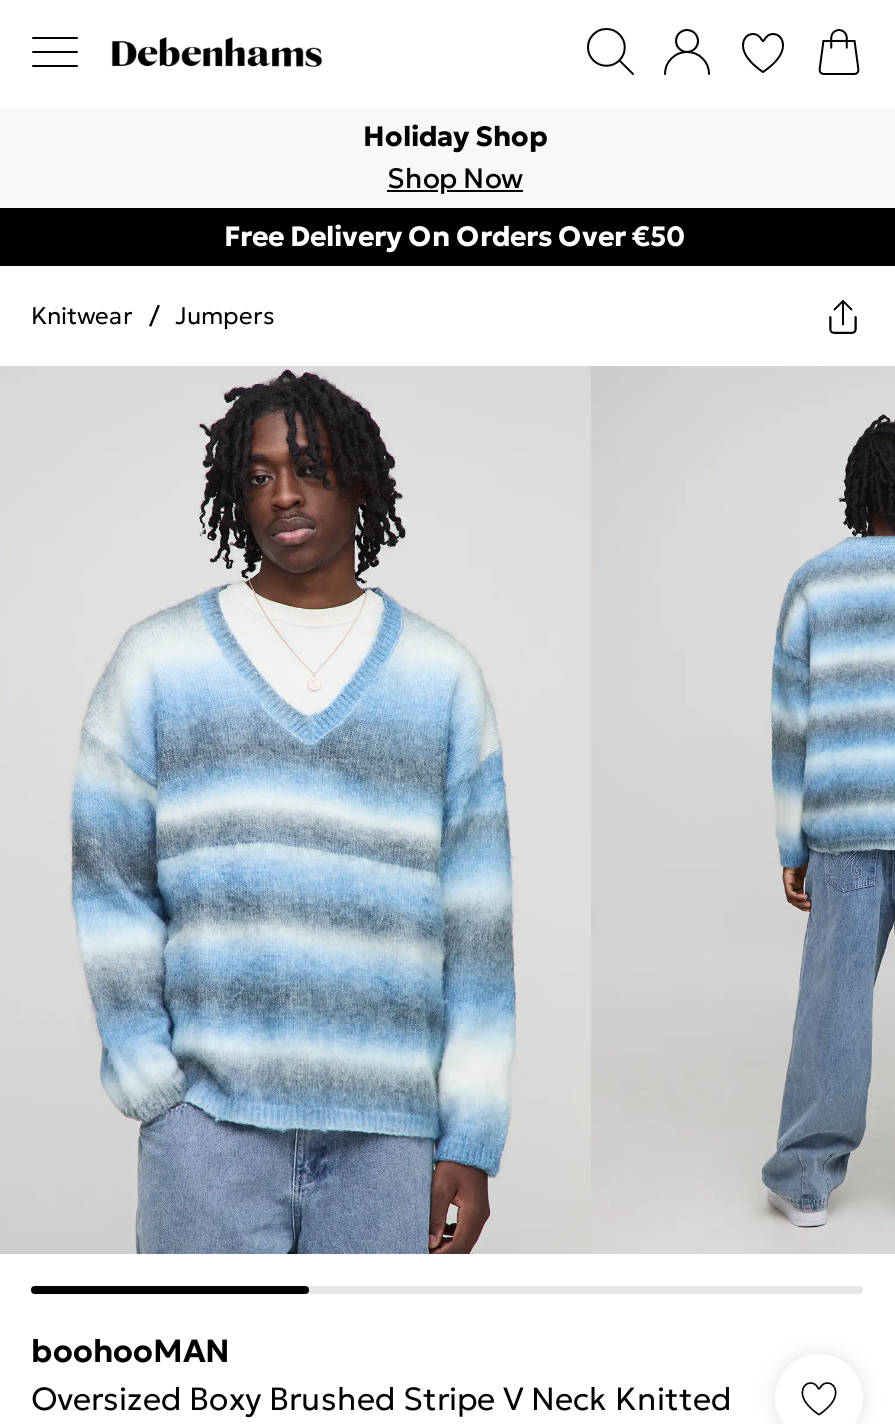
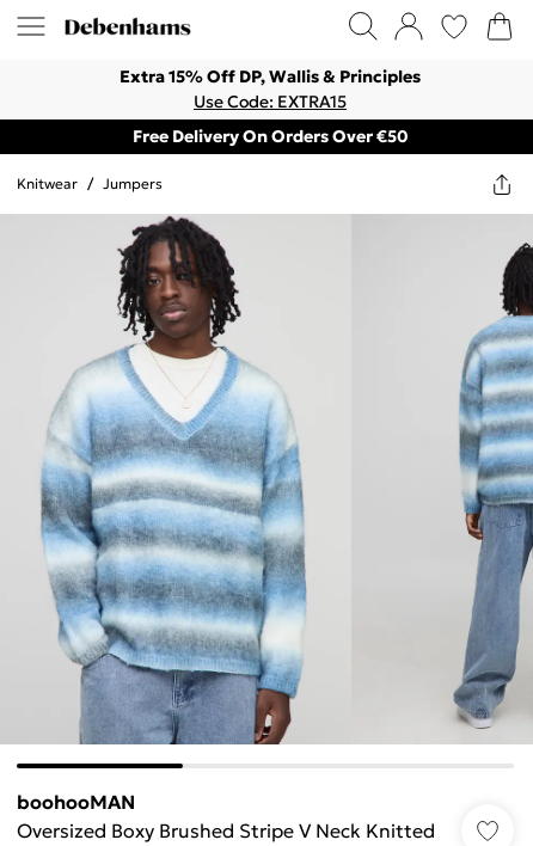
[363,118,547,196] Holiday Shop | Shop Now -> [120,66,421,112] Extra 15% Off DP, Wallis & Principles | Use Code: EXTRA15

